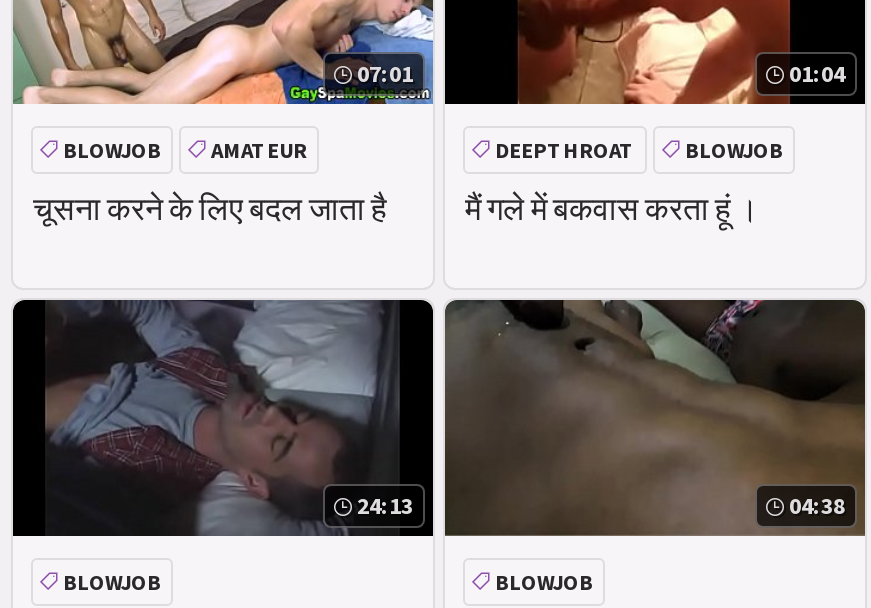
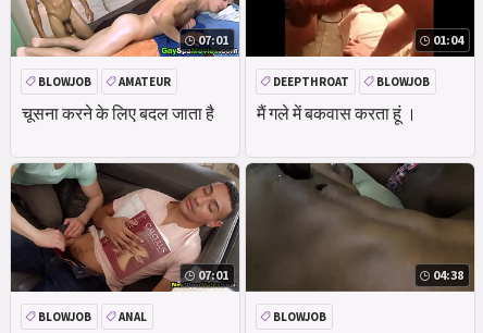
[11,298,433,538] [image] | 24:13 -> [10,162,240,293] [image] | 07:01
none -> [119,309,147,325] ANAL

